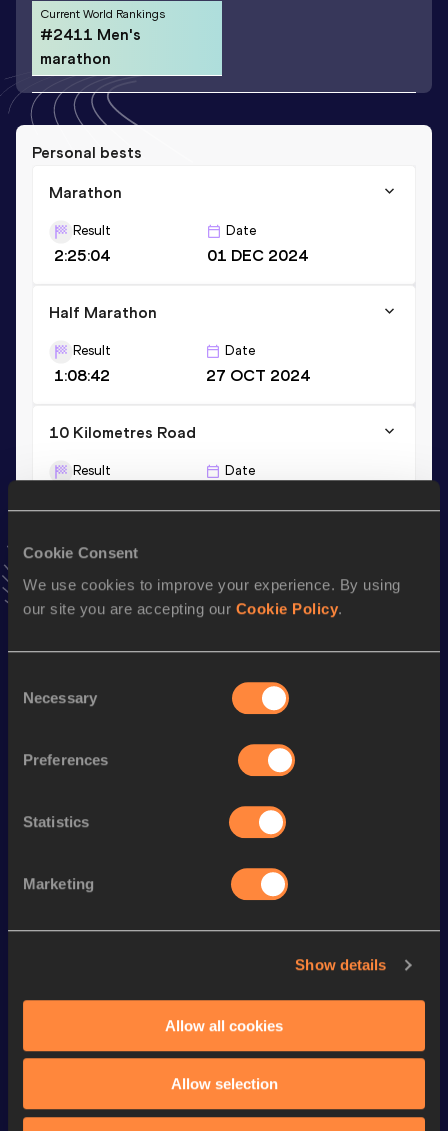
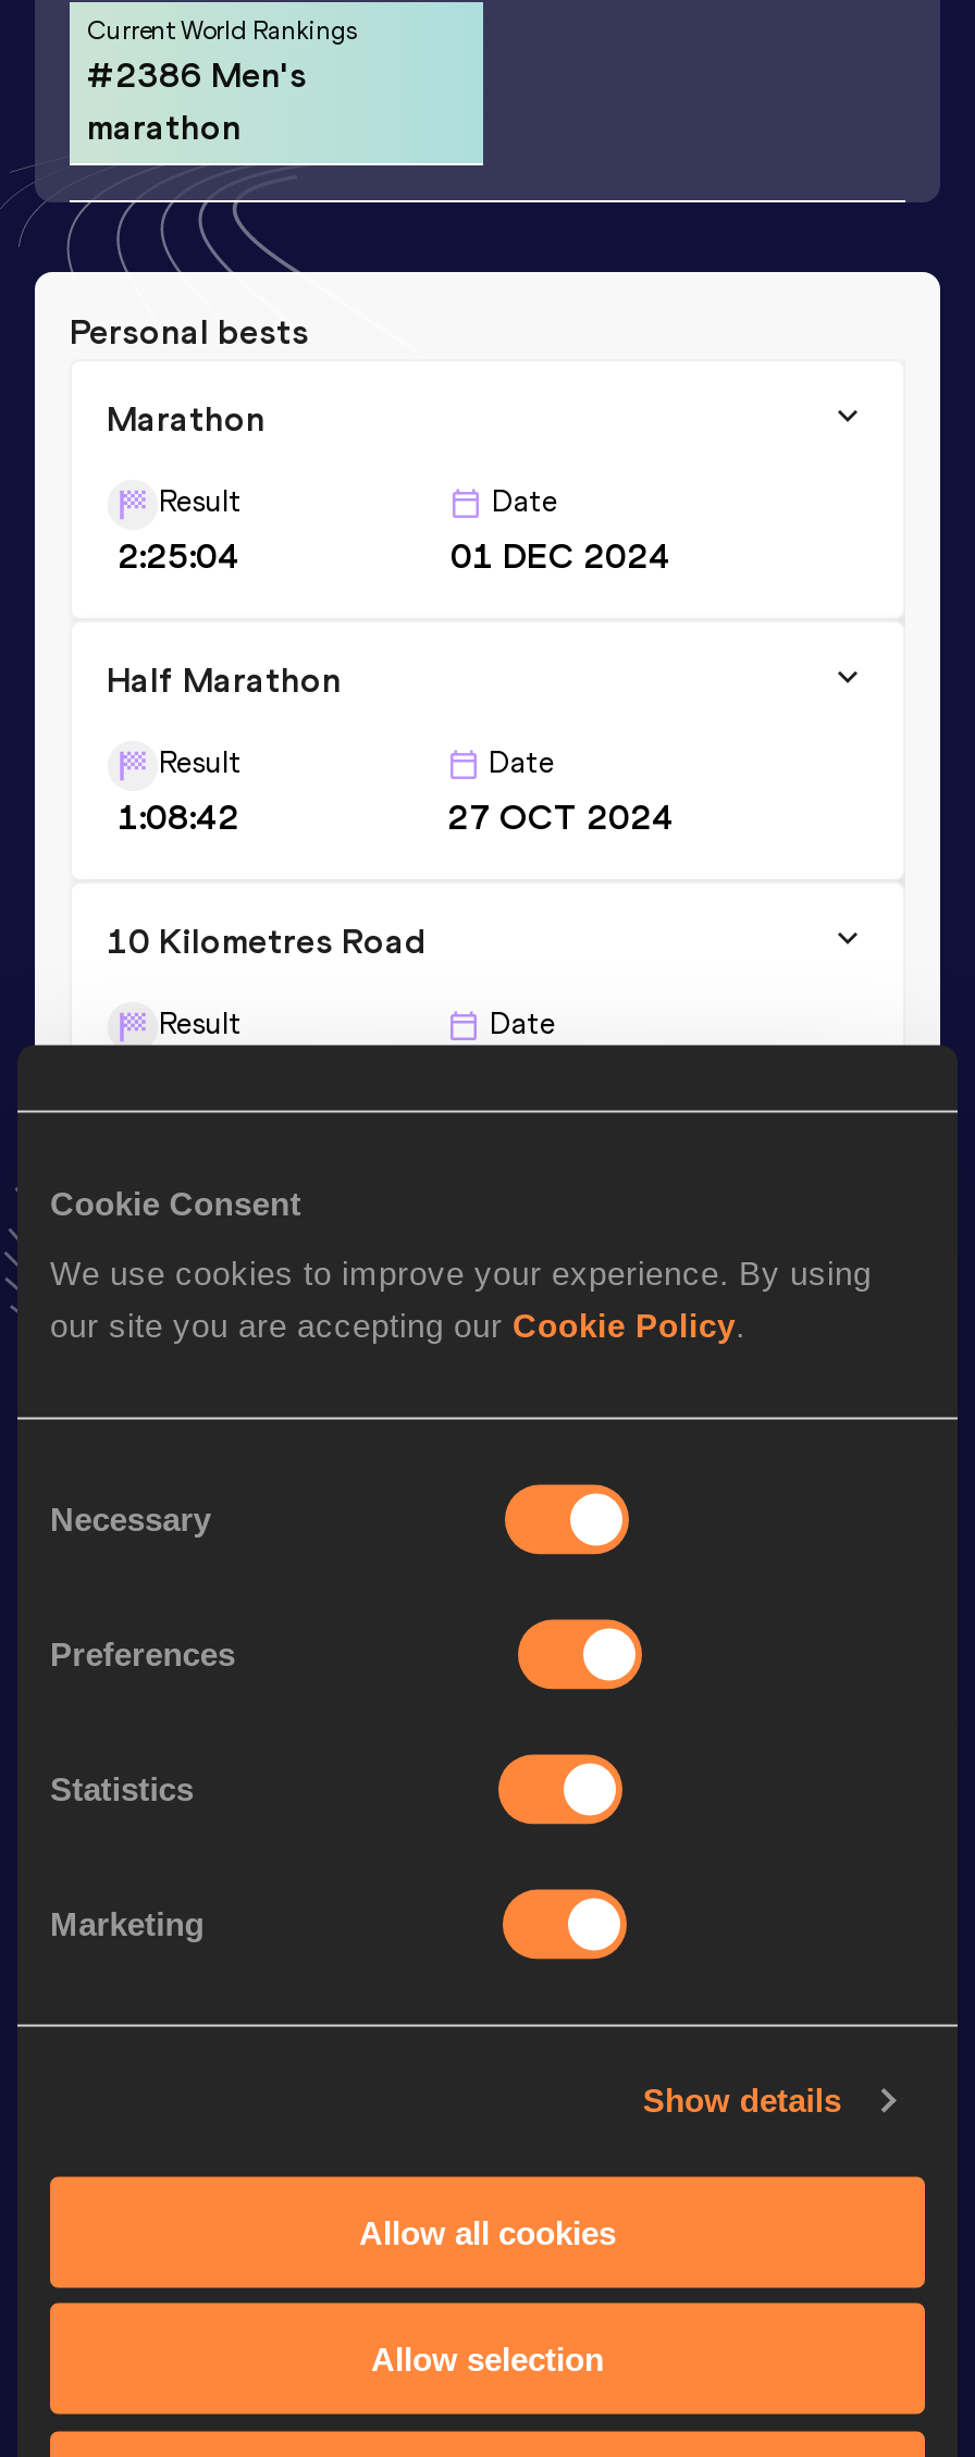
[40,24,141,43] #2411 Men's -> [87,53,307,95] #2386 Men's

